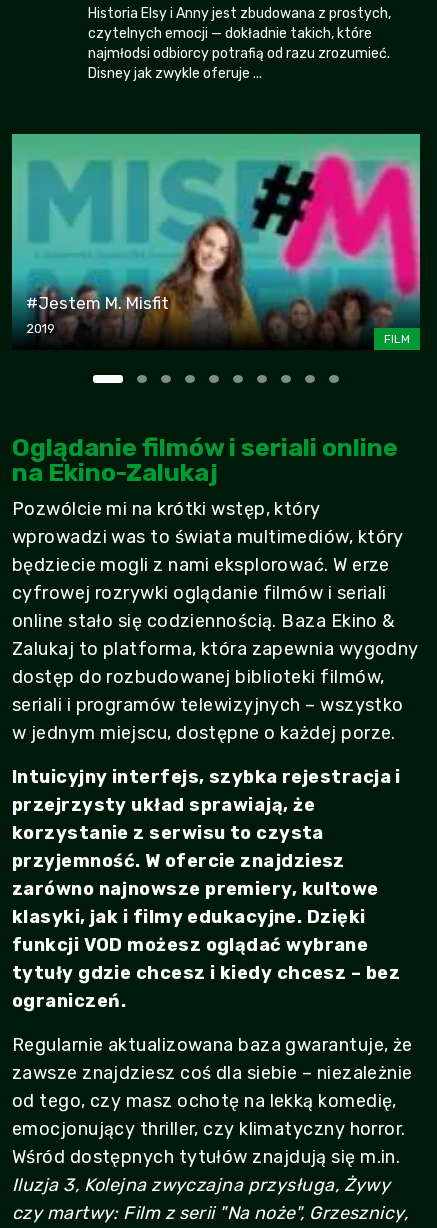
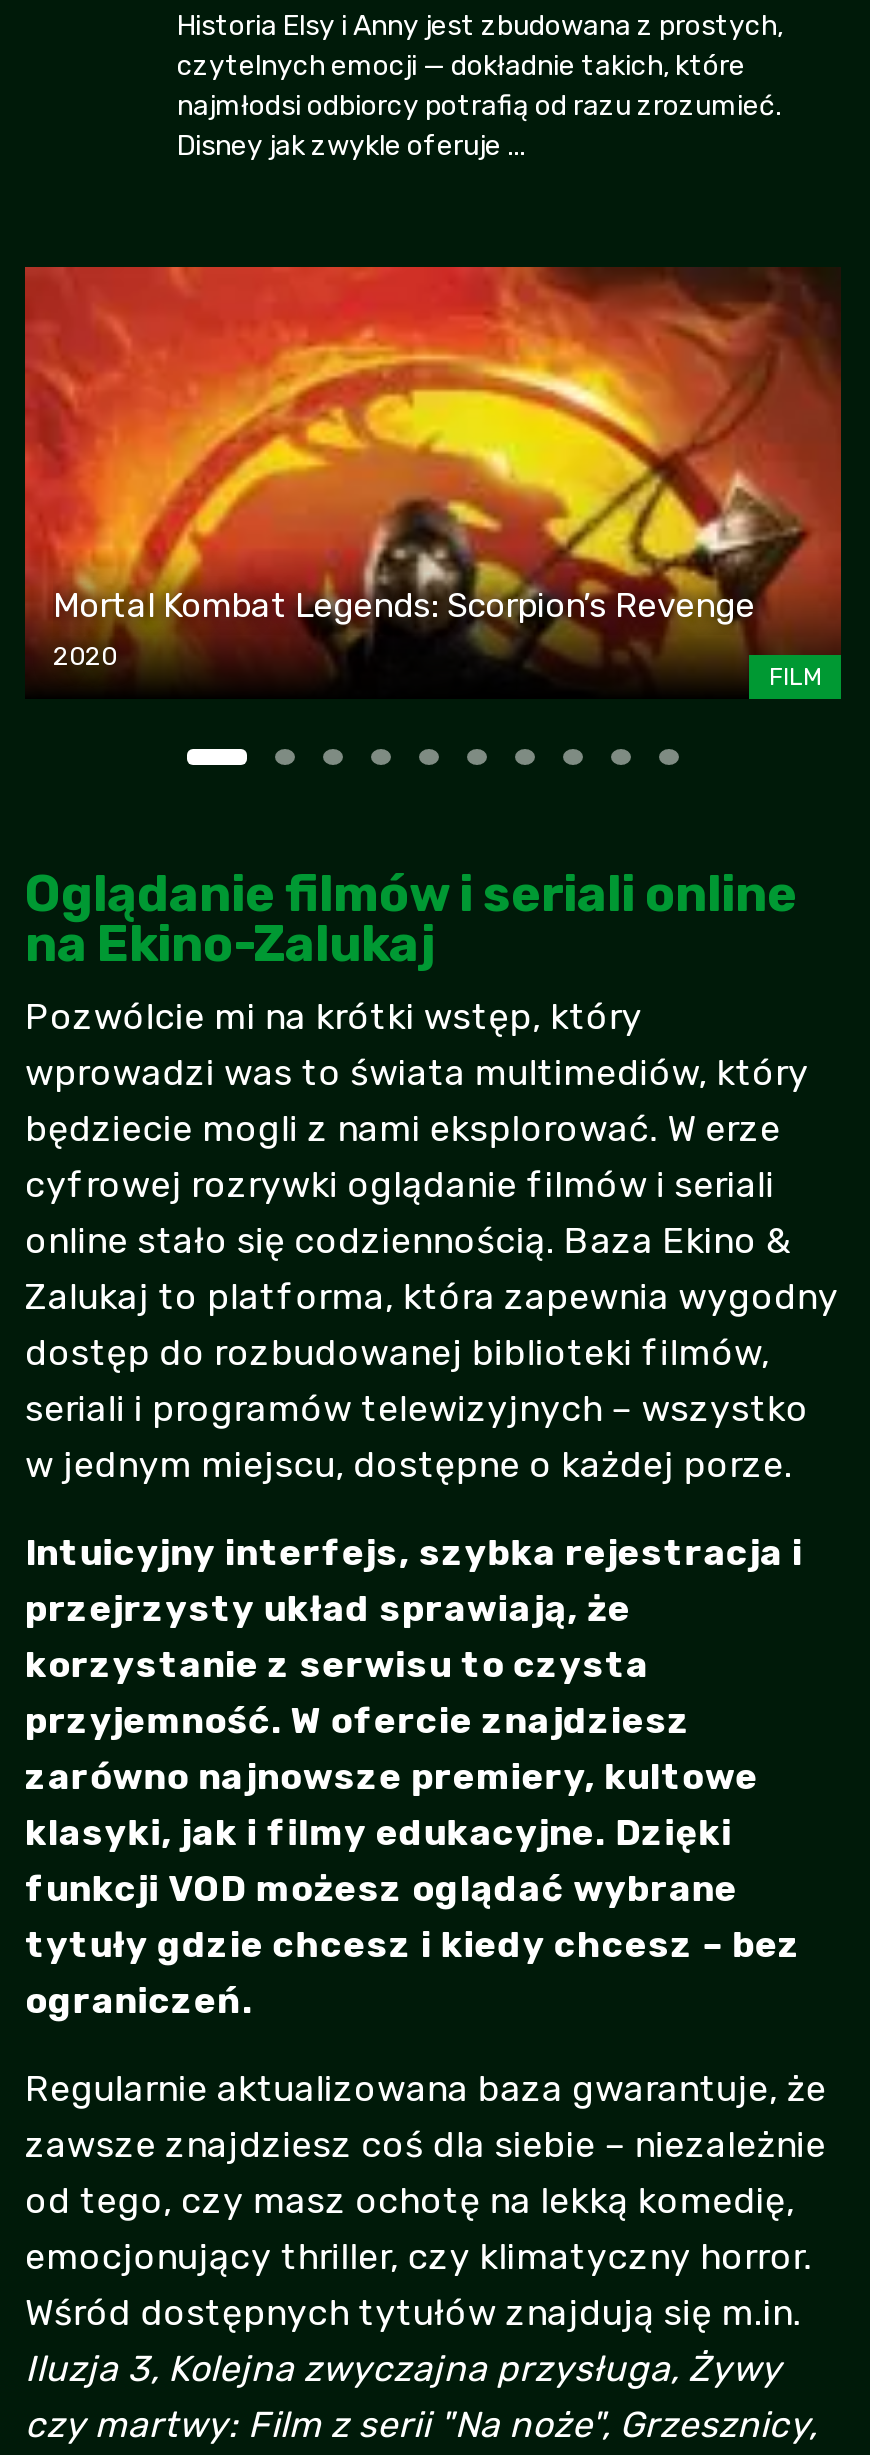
[11,133,421,340] [image] | #Jestem M. Misfit | 2019 -> [23,265,843,681] [image] | Mortal Kombat Legends: Scorpion’s Revenge | 2020

